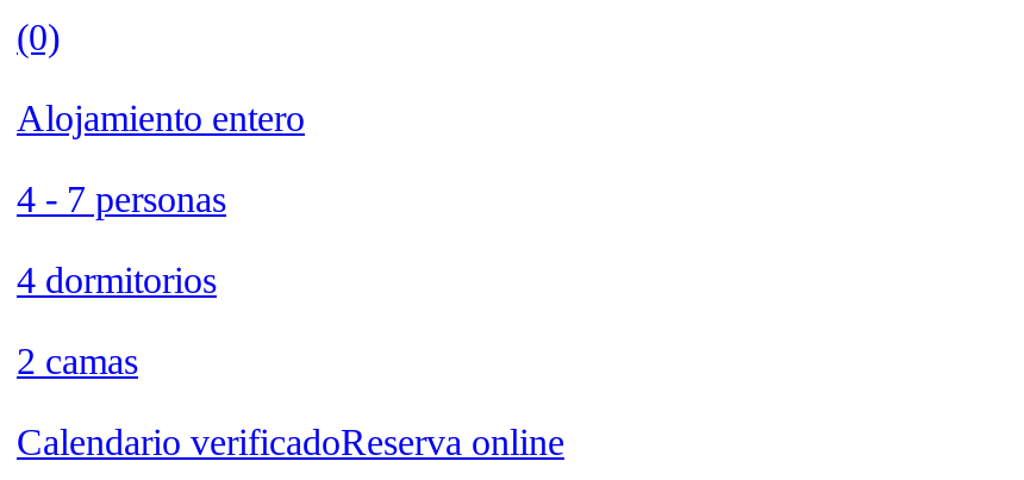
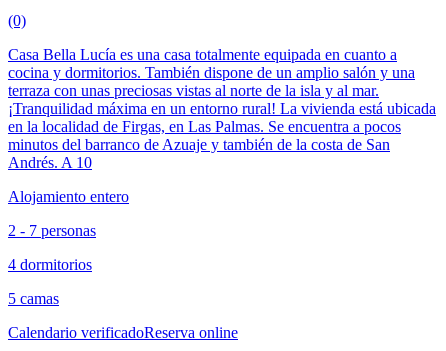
none -> [8,46,436,171] Casa Bella Lucía es una casa totalmente equipada en cuanto a | cocina y dormitorios. También dispone de un amplio salón y una | terraza con unas preciosas vistas al norte de la isla y al mar. | ¡Tranquilidad máxima en un entorno rural! La vivienda está ubicada | en la localidad de Firgas, en Las Palmas. Se encuentra a pocos | minutos del barranco de Azuaje y también de la costa de San | Andrés. A 10
[17,179,226,219] 4 - 7 personas -> [8,222,96,239] 2 - 7 personas
[17,341,138,381] 2 camas -> [8,290,59,307] 5 camas

